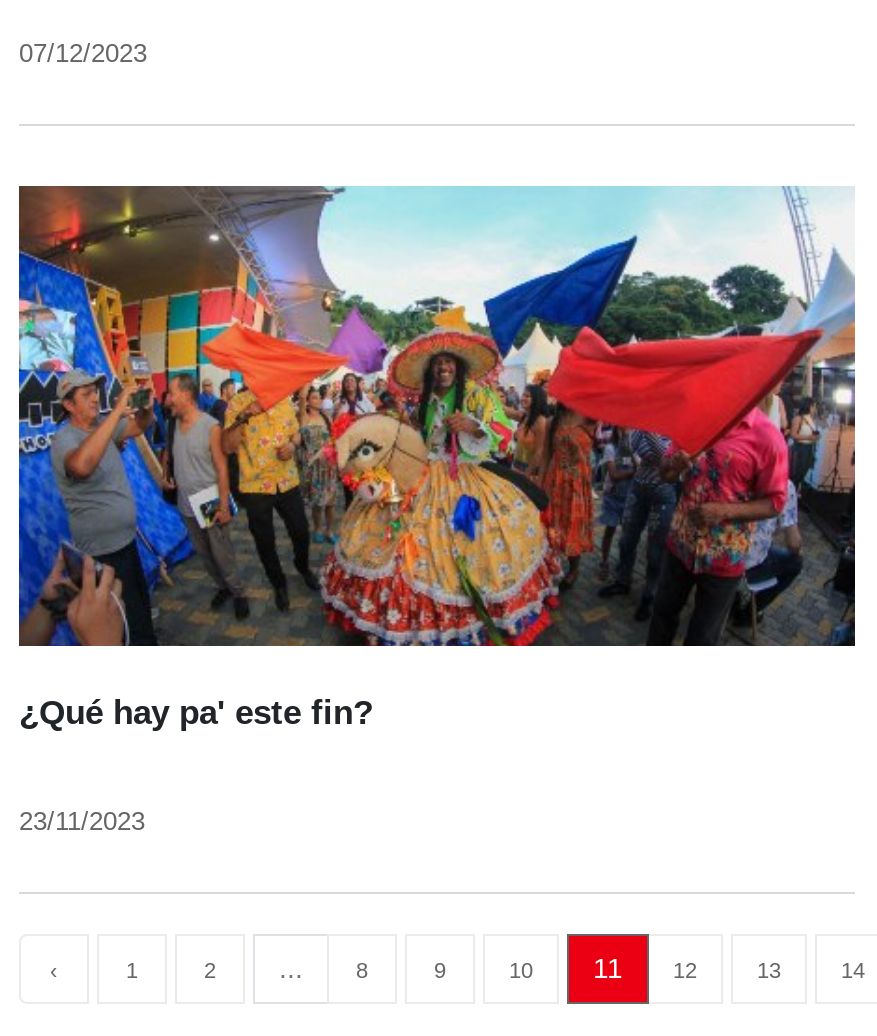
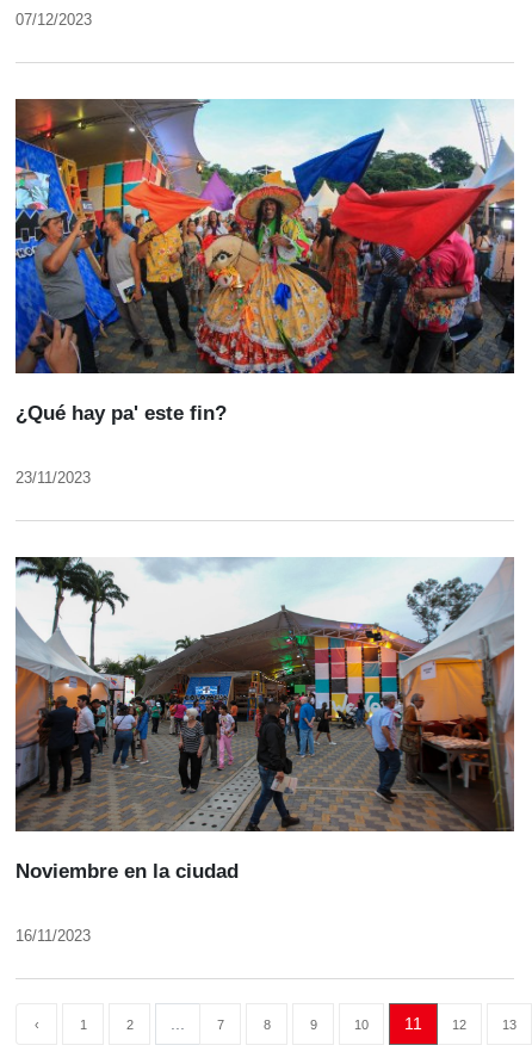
none -> [14,557,515,945] [image] | Noviembre en la ciudad | 16/11/2023
[841,957,865,981] 14 -> none
none -> [216,1017,224,1031] 7

